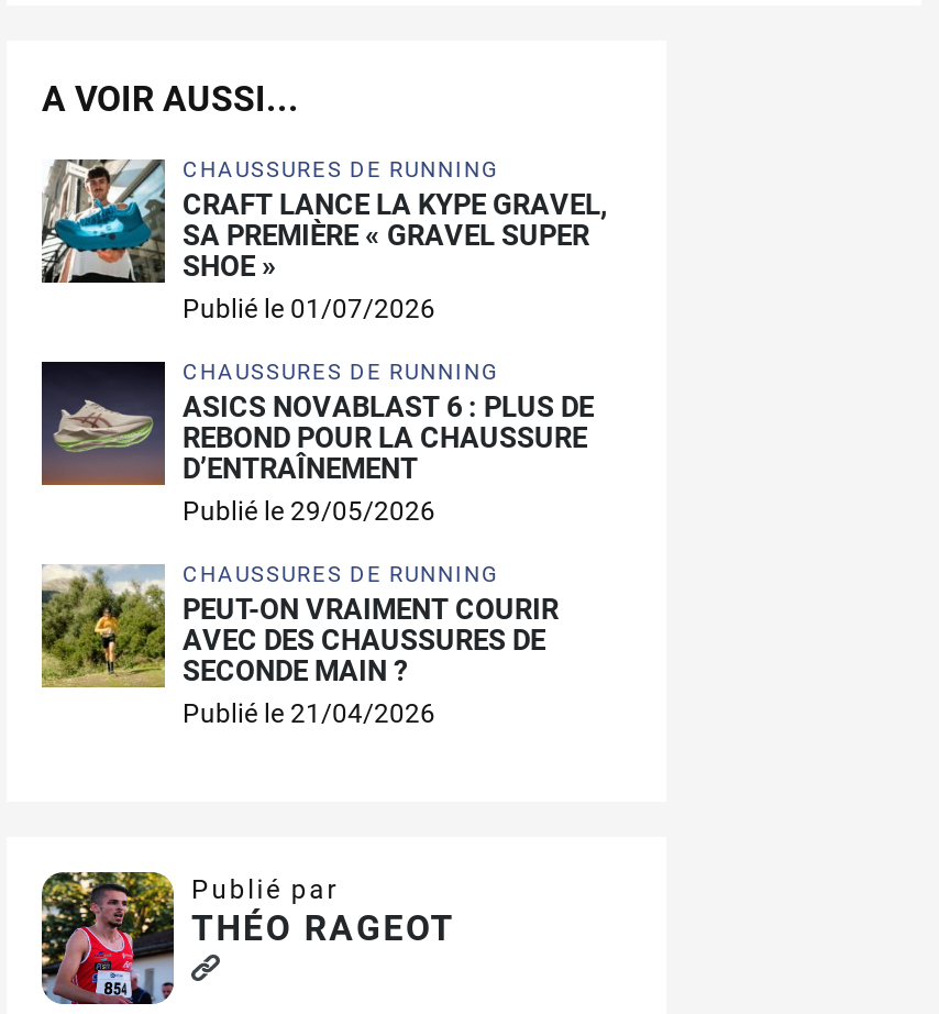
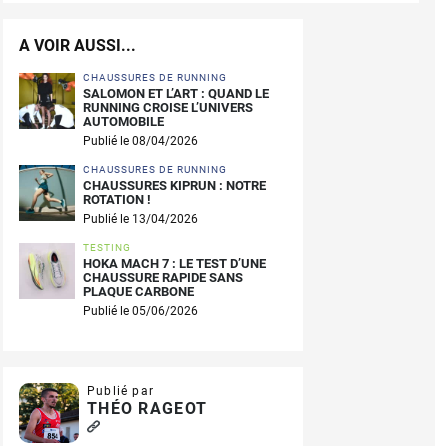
[40,157,607,325] [image] | CRAFT LANCE LA KYPE GRAVEL, | SA PREMIÈRE « GRAVEL SUPER | SHOE » | Publié le 01/07/2026 -> [18,72,269,148] [image] | SALOMON ET L’ART : QUAND LE | RUNNING CROISE L’UNIVERS | AUTOMOBILE | Publié le 08/04/2026
[42,360,594,527] [image] | ASICS NOVABLAST 6 : PLUS DE | REBOND POUR LA CHAUSSURE | D’ENTRAÎNEMENT | Publié le 29/05/2026 -> [19,164,266,226] [image] | CHAUSSURES KIPRUN : NOTRE | ROTATION ! | Publié le 13/04/2026
[40,562,559,729] [image] | CHAUSSURES DE RUNNING | PEUT-ON VRAIMENT COURIR | AVEC DES CHAUSSURES DE | SECONDE MAIN ? | Publié le 21/04/2026 -> [19,242,266,318] [image] | TESTING | HOKA MACH 7 : LE TEST D’UNE | CHAUSSURE RAPIDE SANS | PLAQUE CARBONE | Publié le 05/06/2026

